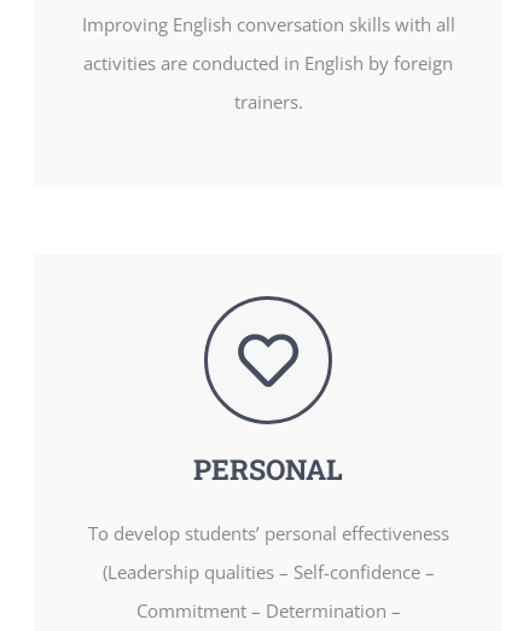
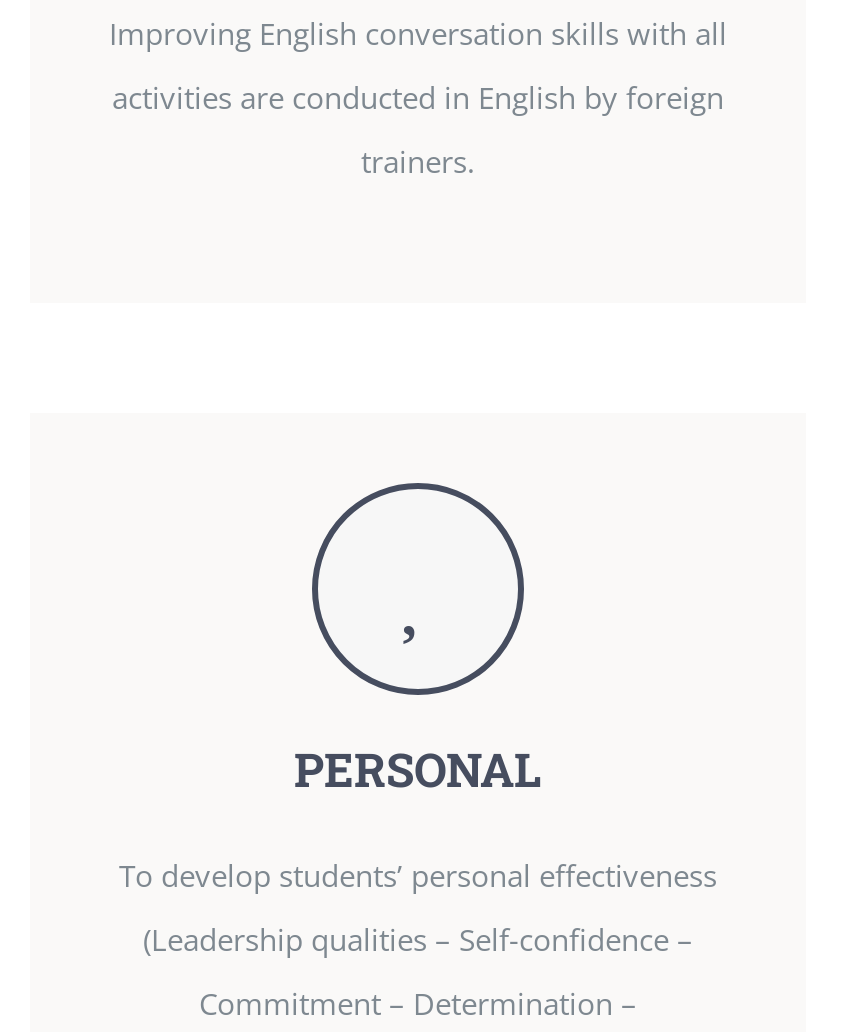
[237,332,300,393] [image] -> none

